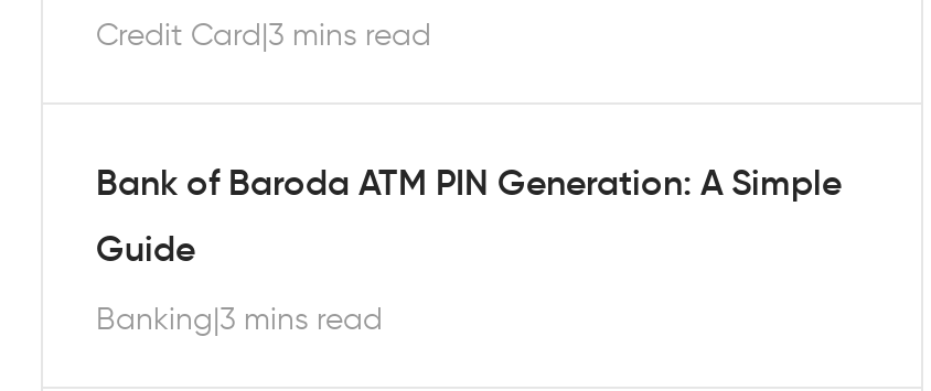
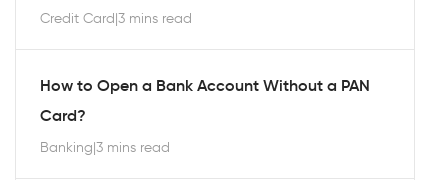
[96,159,842,203] Bank of Baroda ATM PIN Generation: A Simple -> [40,75,370,95] How to Open a Bank Account Without a PAN
[96,225,204,269] Guide -> [40,105,90,125] Card?

